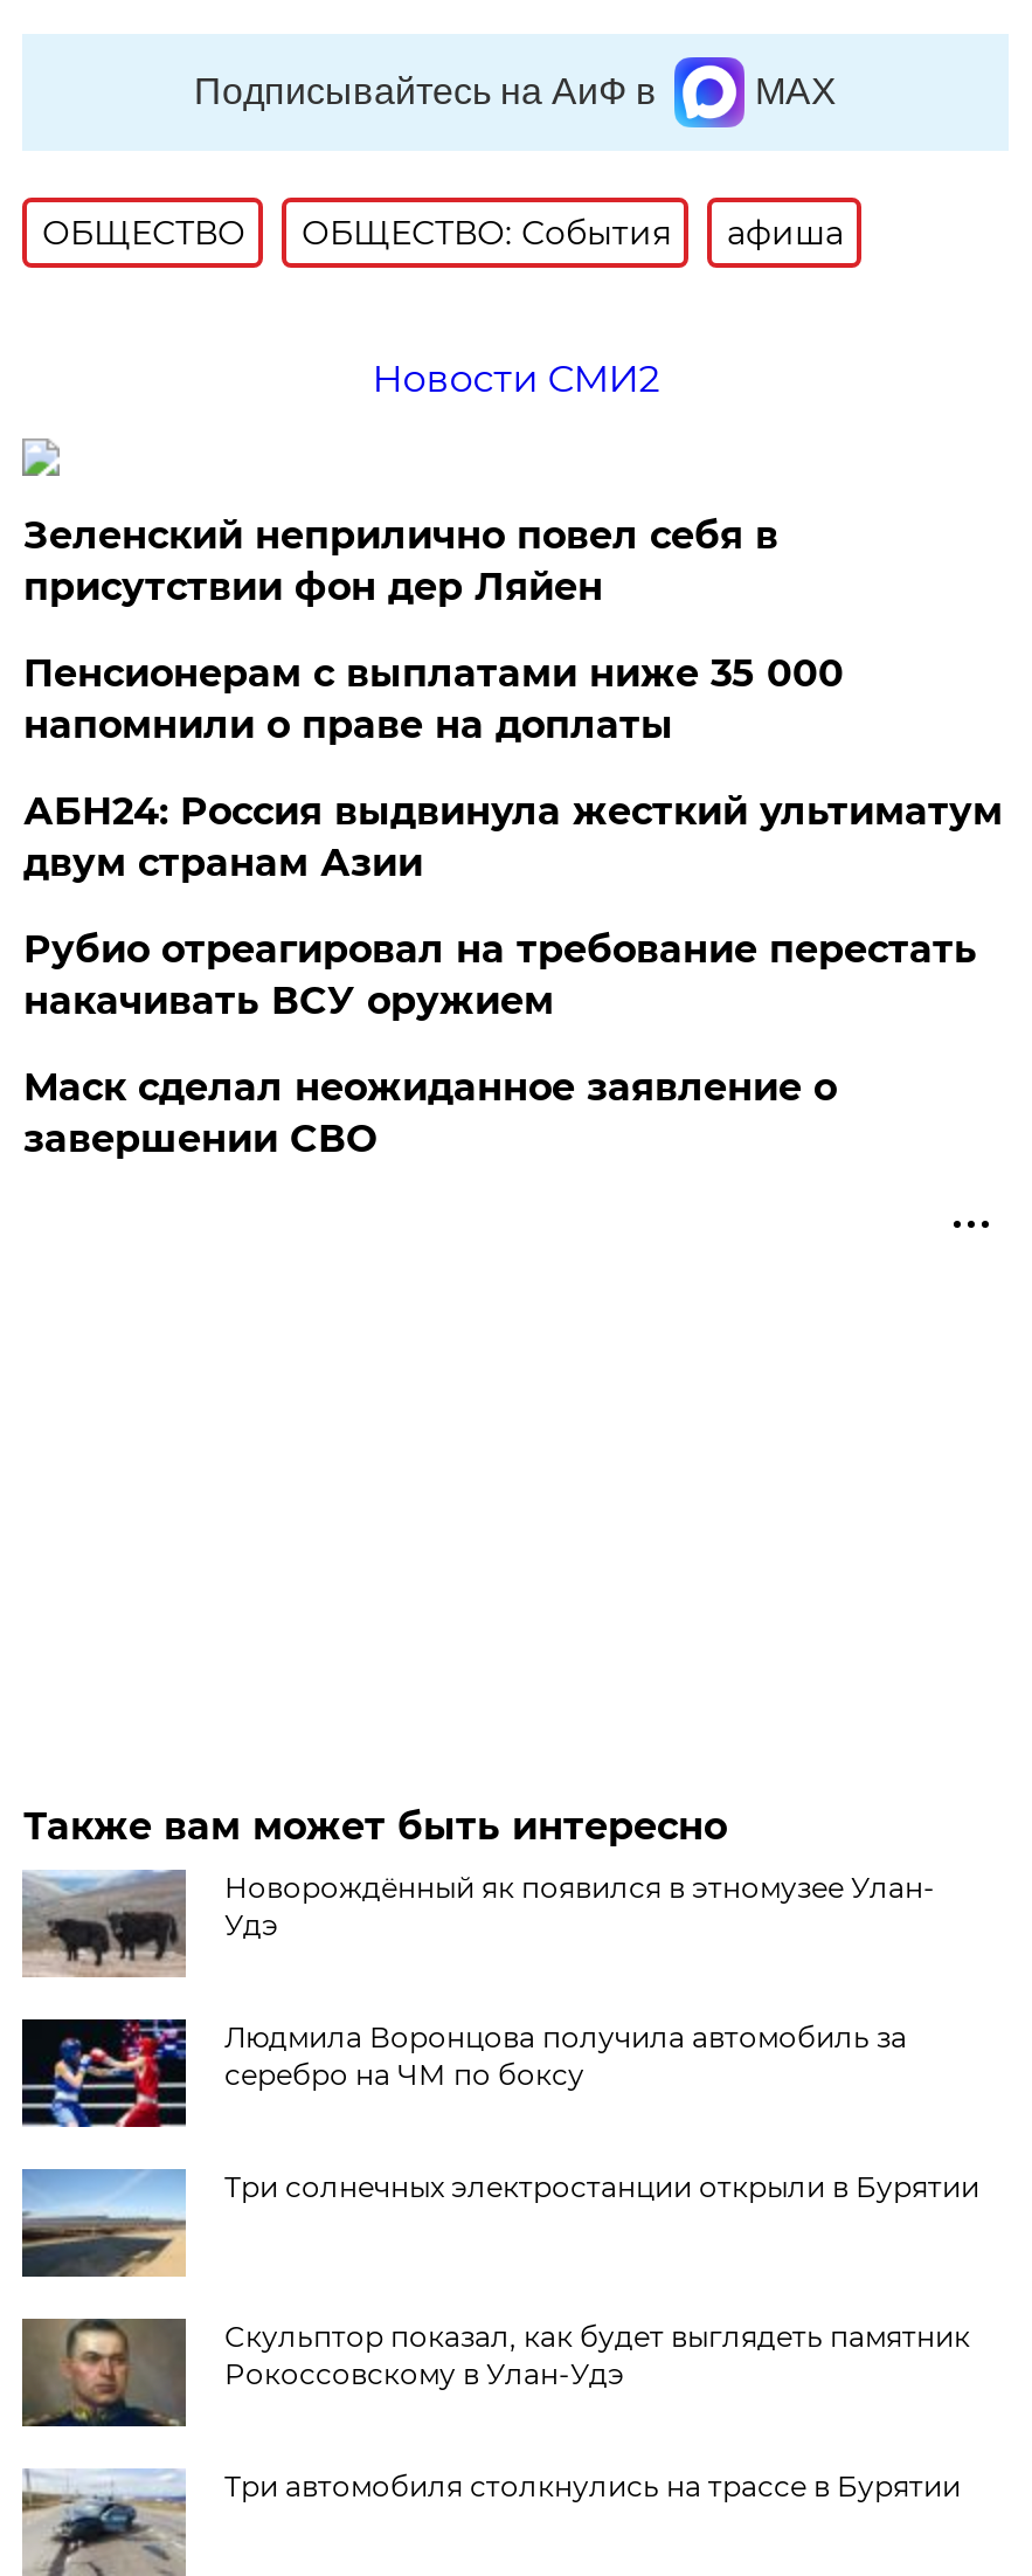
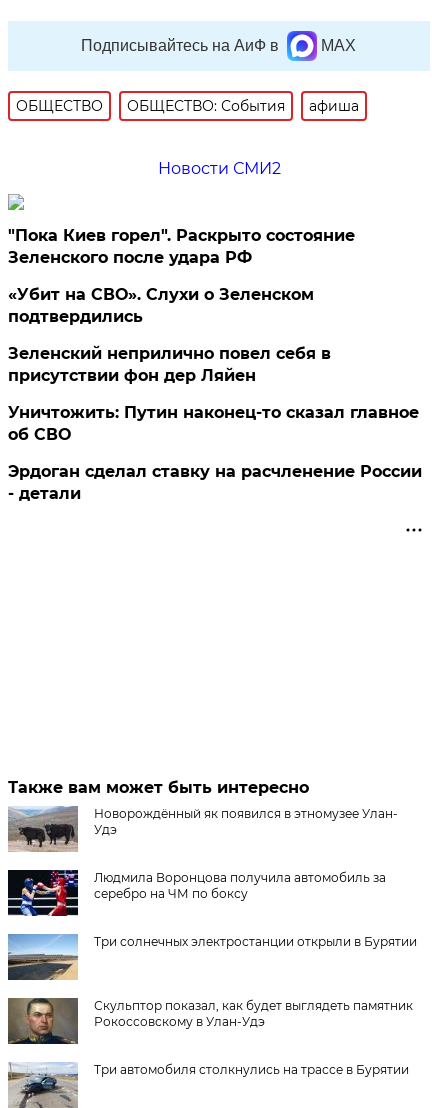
none -> [8,226,355,326] "Пока Киев горел". Раскрыто состояние | Зеленского после удара РФ | «Убит на СВО». Слухи о Зеленском | подтвердились
moved [23,513,778,609] -> [8,344,331,385]: Зеленский неприлично повел cебя в | присутствии фон дер Ляйен
[23,651,1003,1161] Пенсионерам с выплатами ниже 35 000 | напомнили о праве на доплаты | АБН24: Россия выдвинула жесткий ультиматум | двум странам Азии | Рубио отреагировал на требование перестать | накачивать ВСУ оружием | Маск сделал неожиданное заявление о | завершении СВО -> [8,403,422,503] Уничтожить: Путин наконец-то сказал главное | об СВО | Эрдоган сделал ставку на расчленение России | - детали

